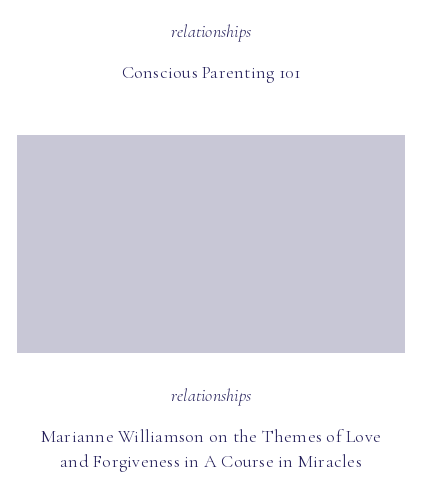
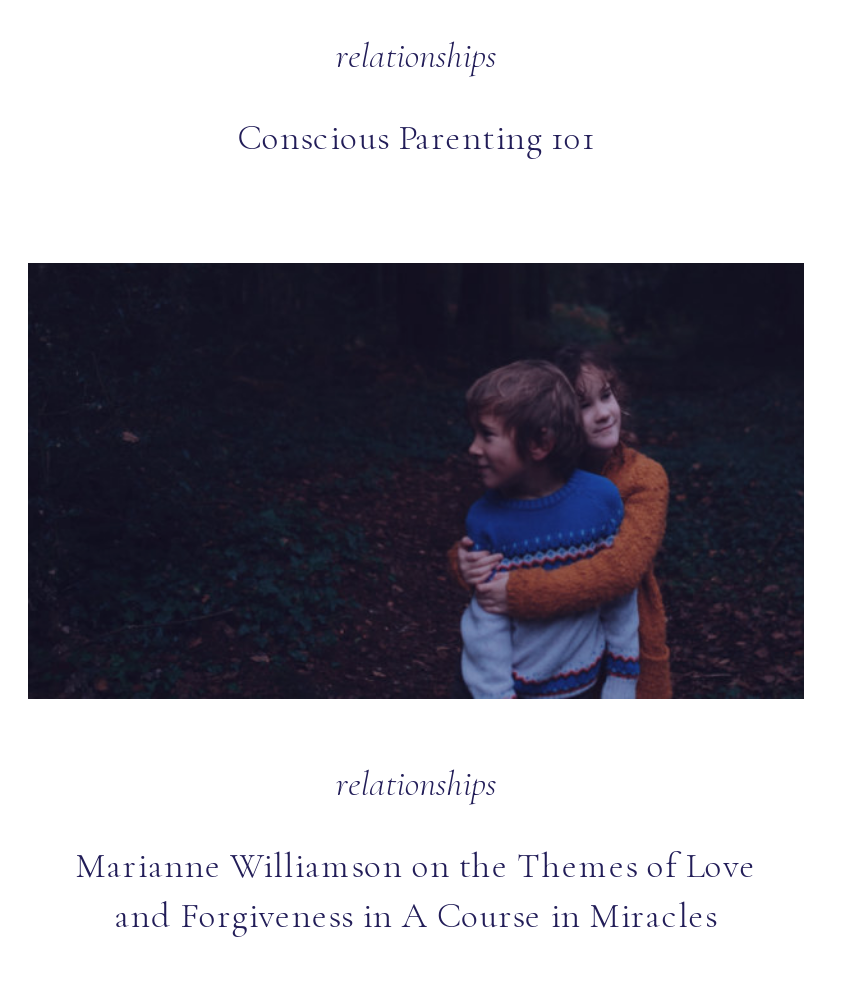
none -> [26,261,806,701] [image]

